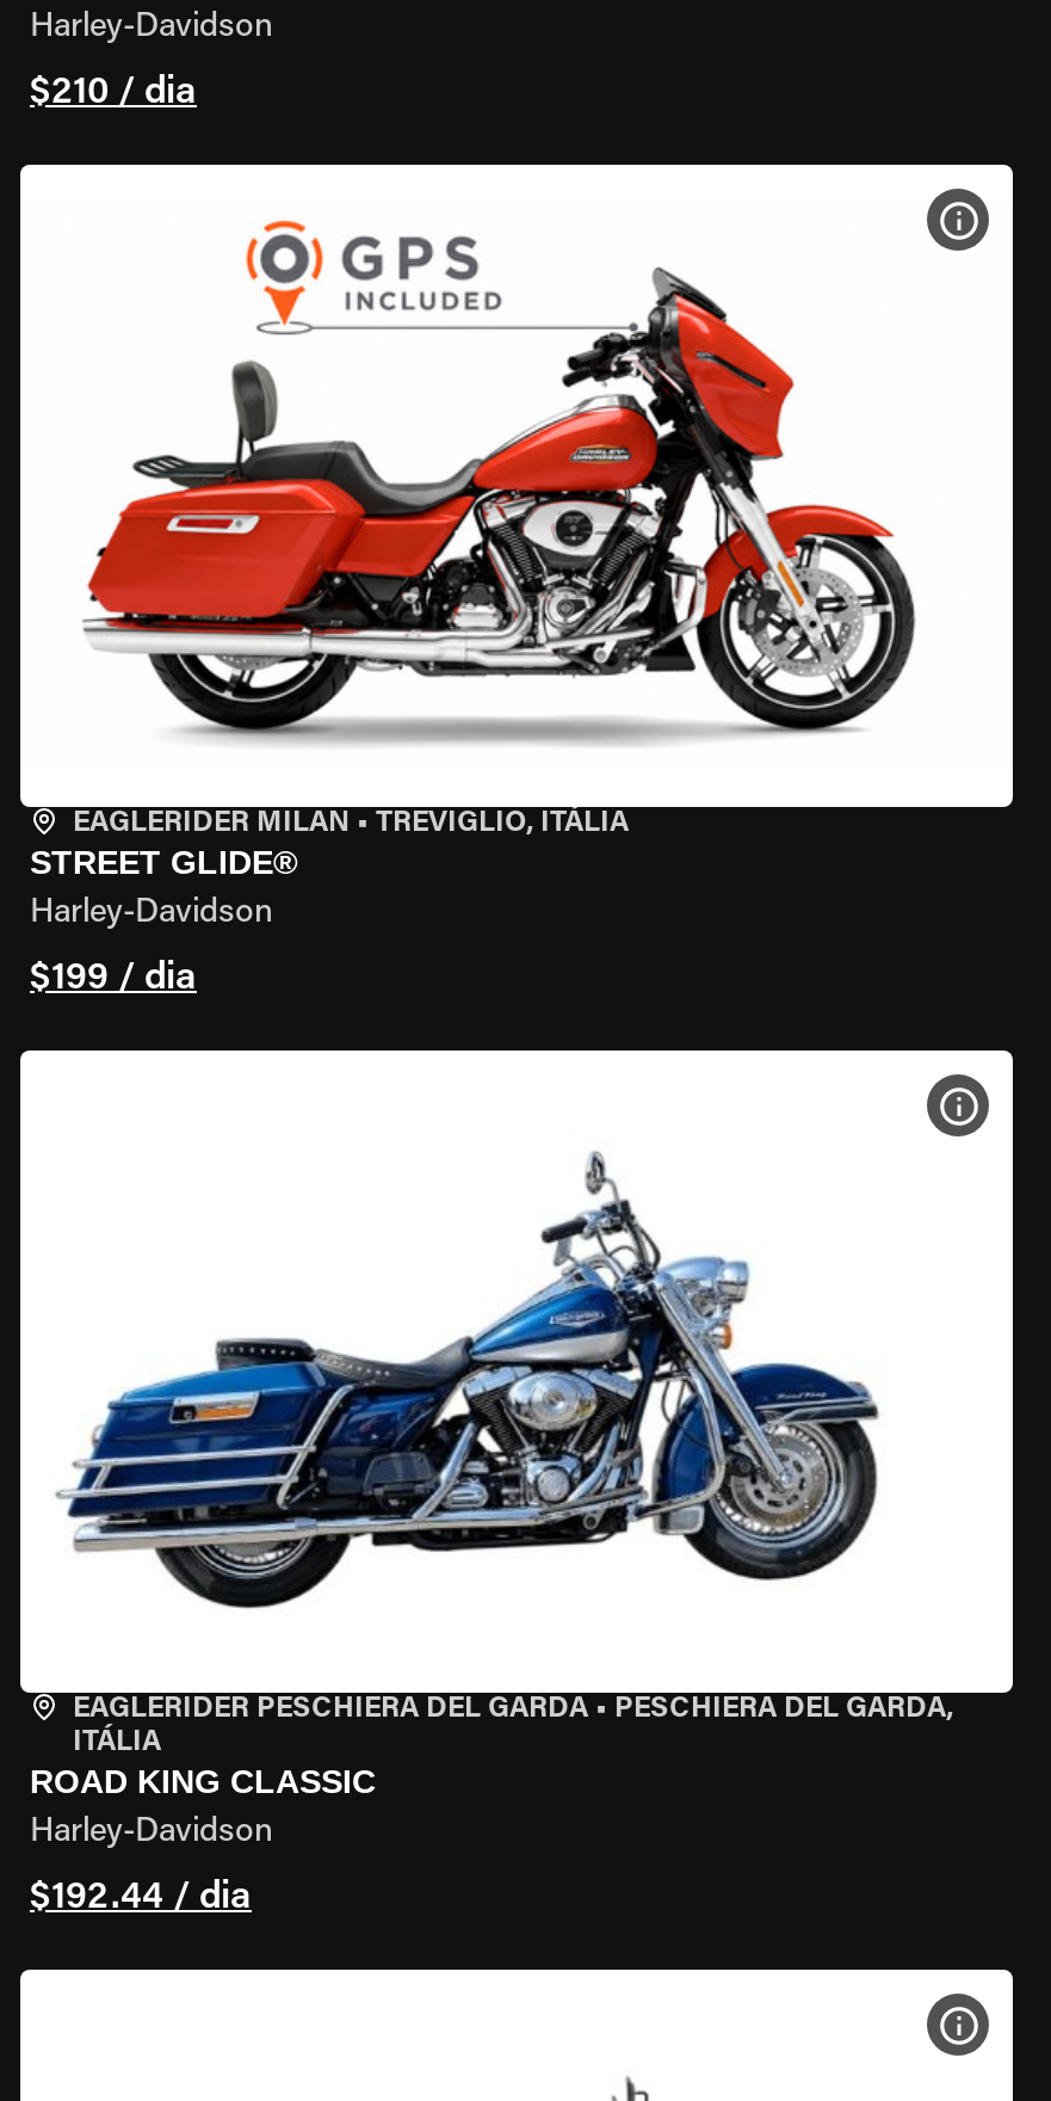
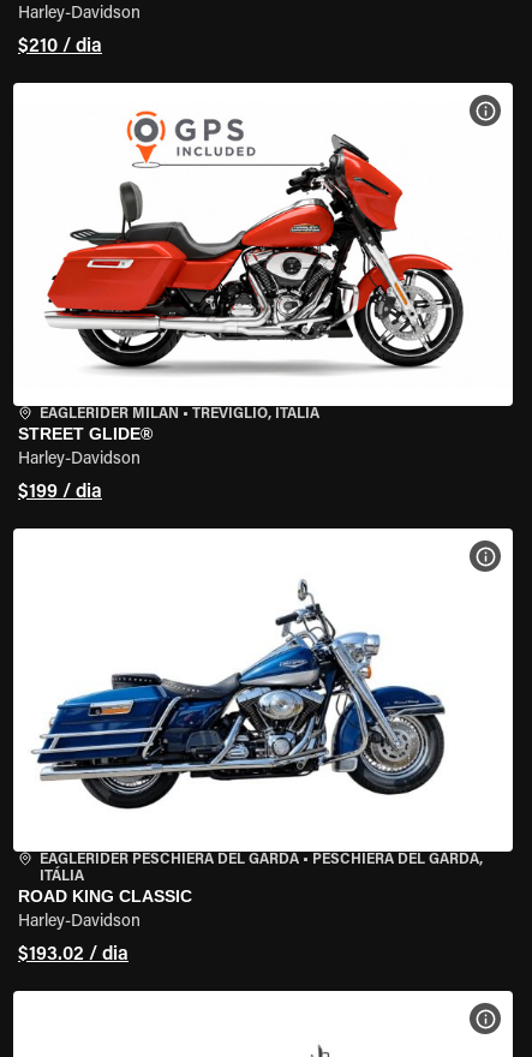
[30,1879,252,1917] $192.44 / dia -> [18,945,128,965] $193.02 / dia

